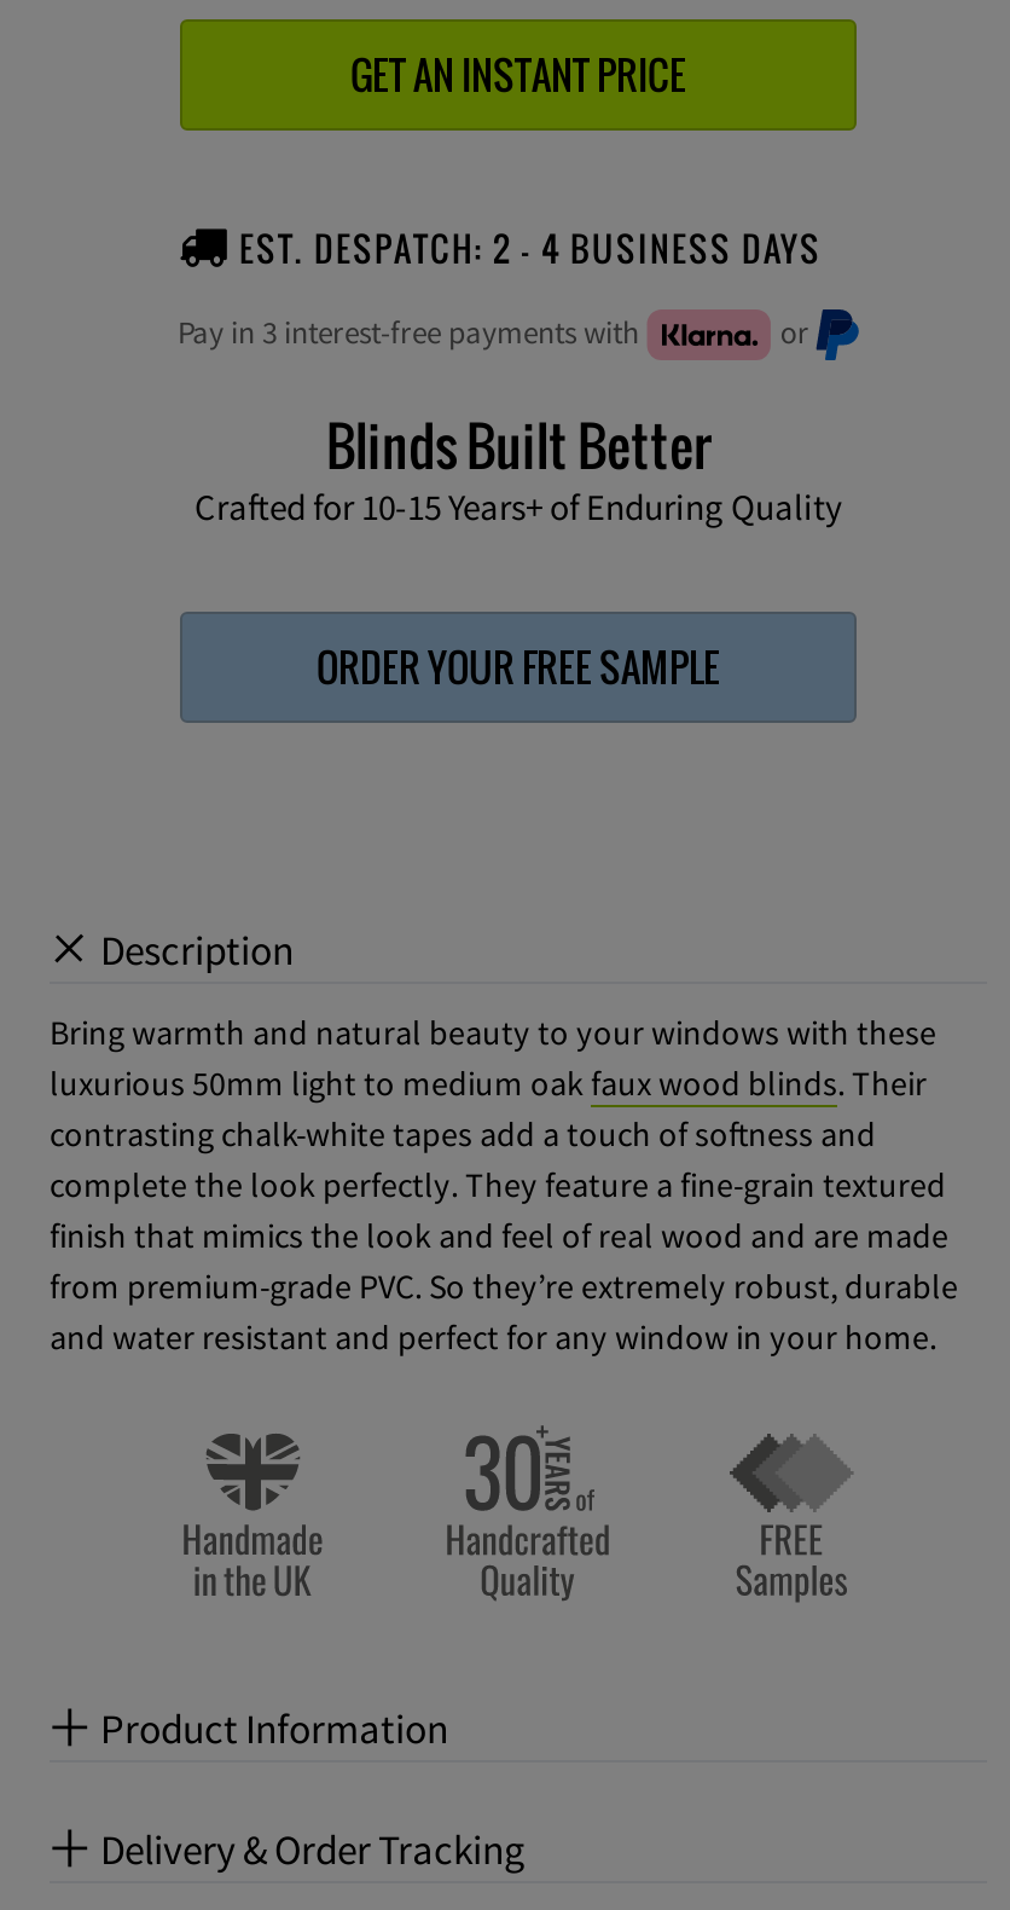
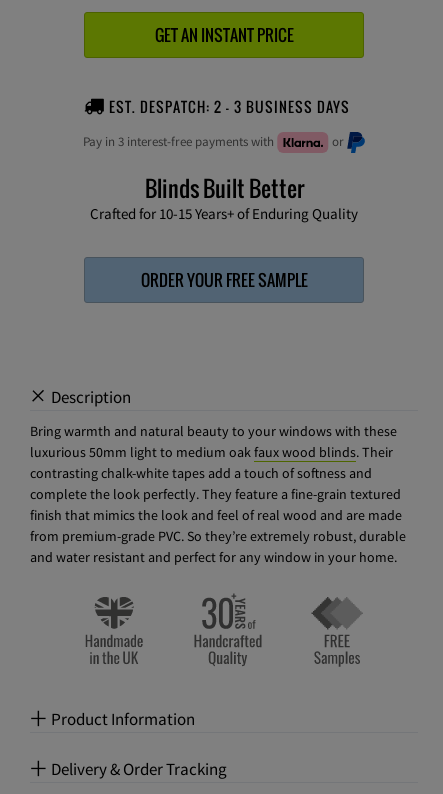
[230,222,822,273] EST. DESPATCH: 2 - 4 BUSINESS DAYS -> [104,96,349,117] EST. DESPATCH: 2 - 3 BUSINESS DAYS

